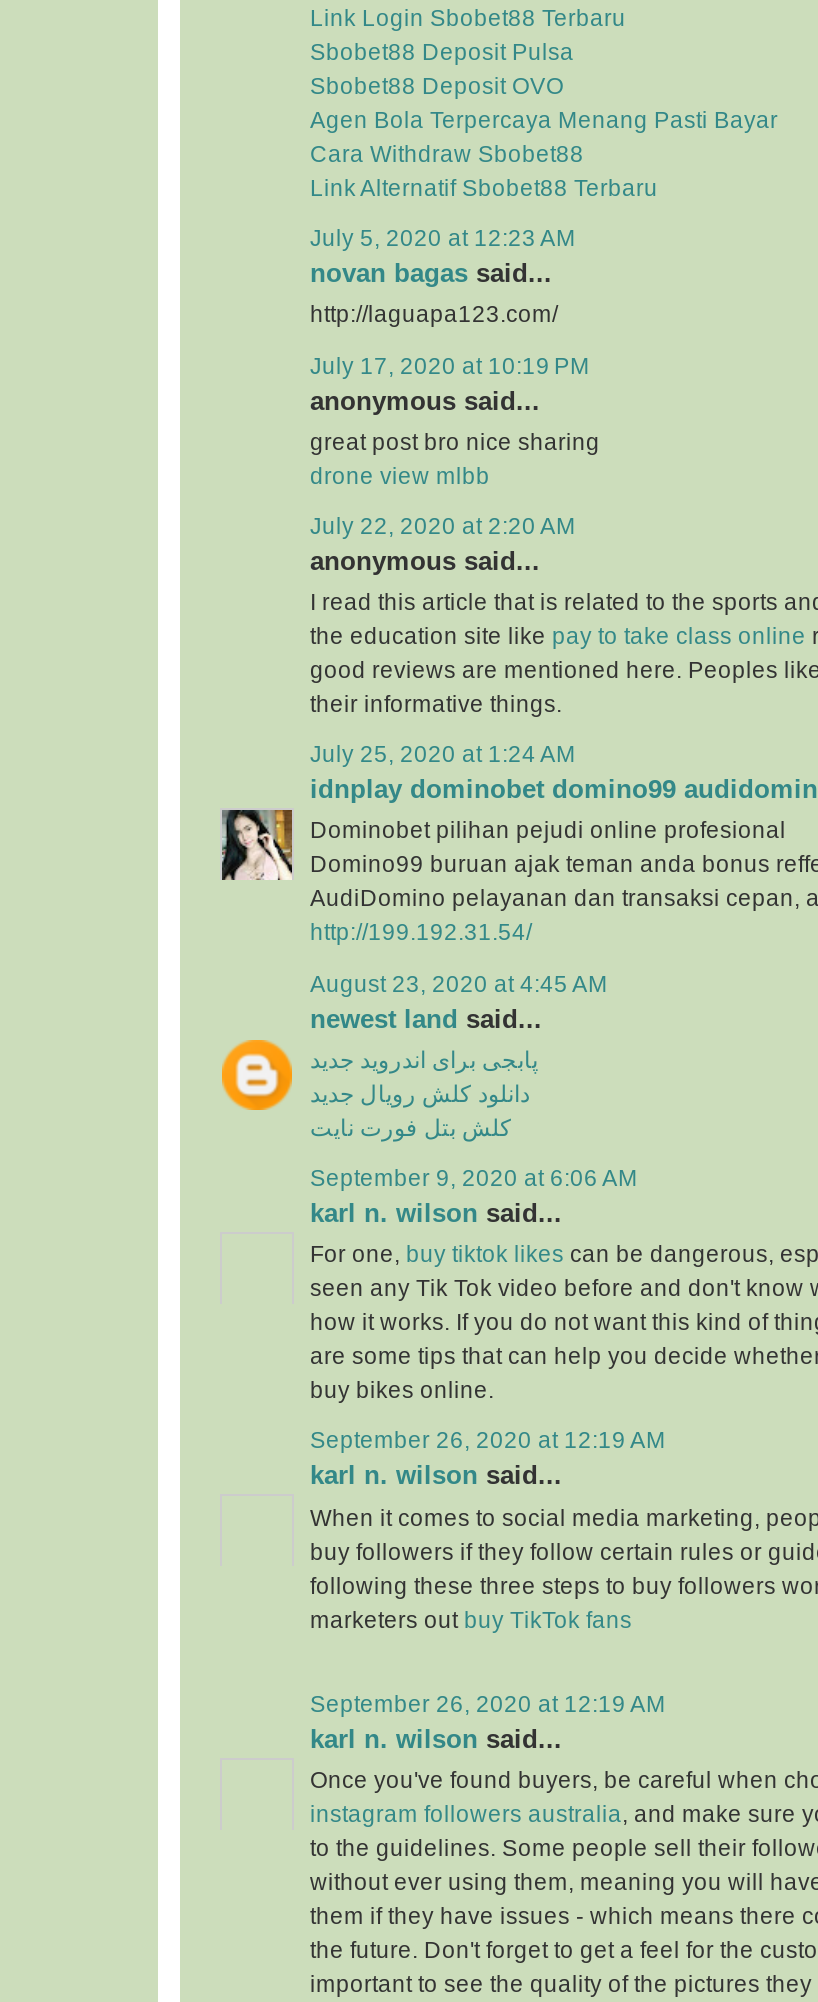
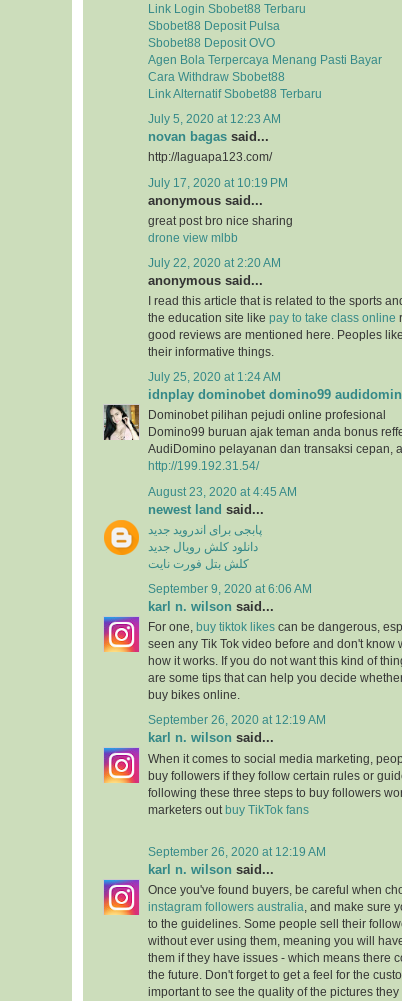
none -> [103,616,140,653] [image]
none -> [103,747,140,784] [image]
none -> [103,879,140,916] [image]

